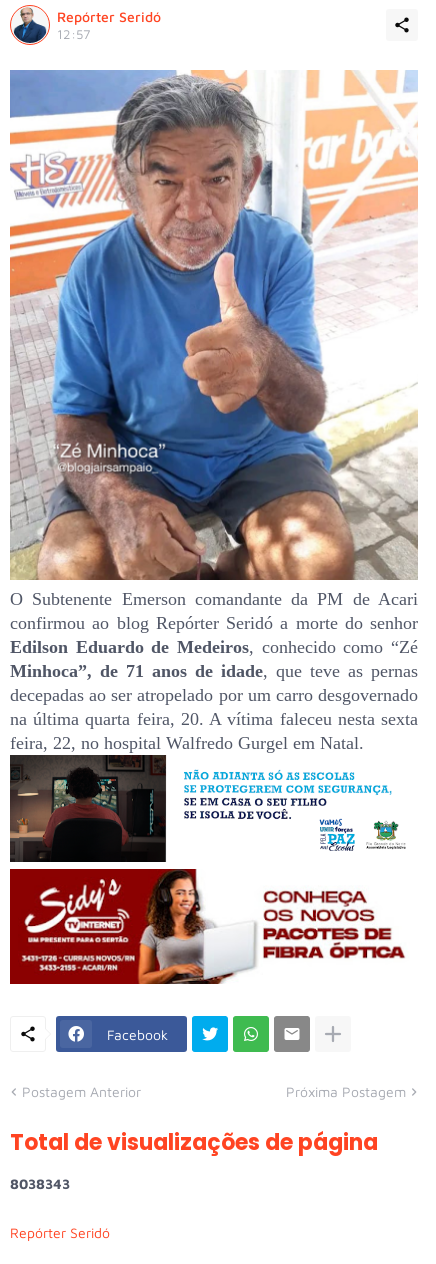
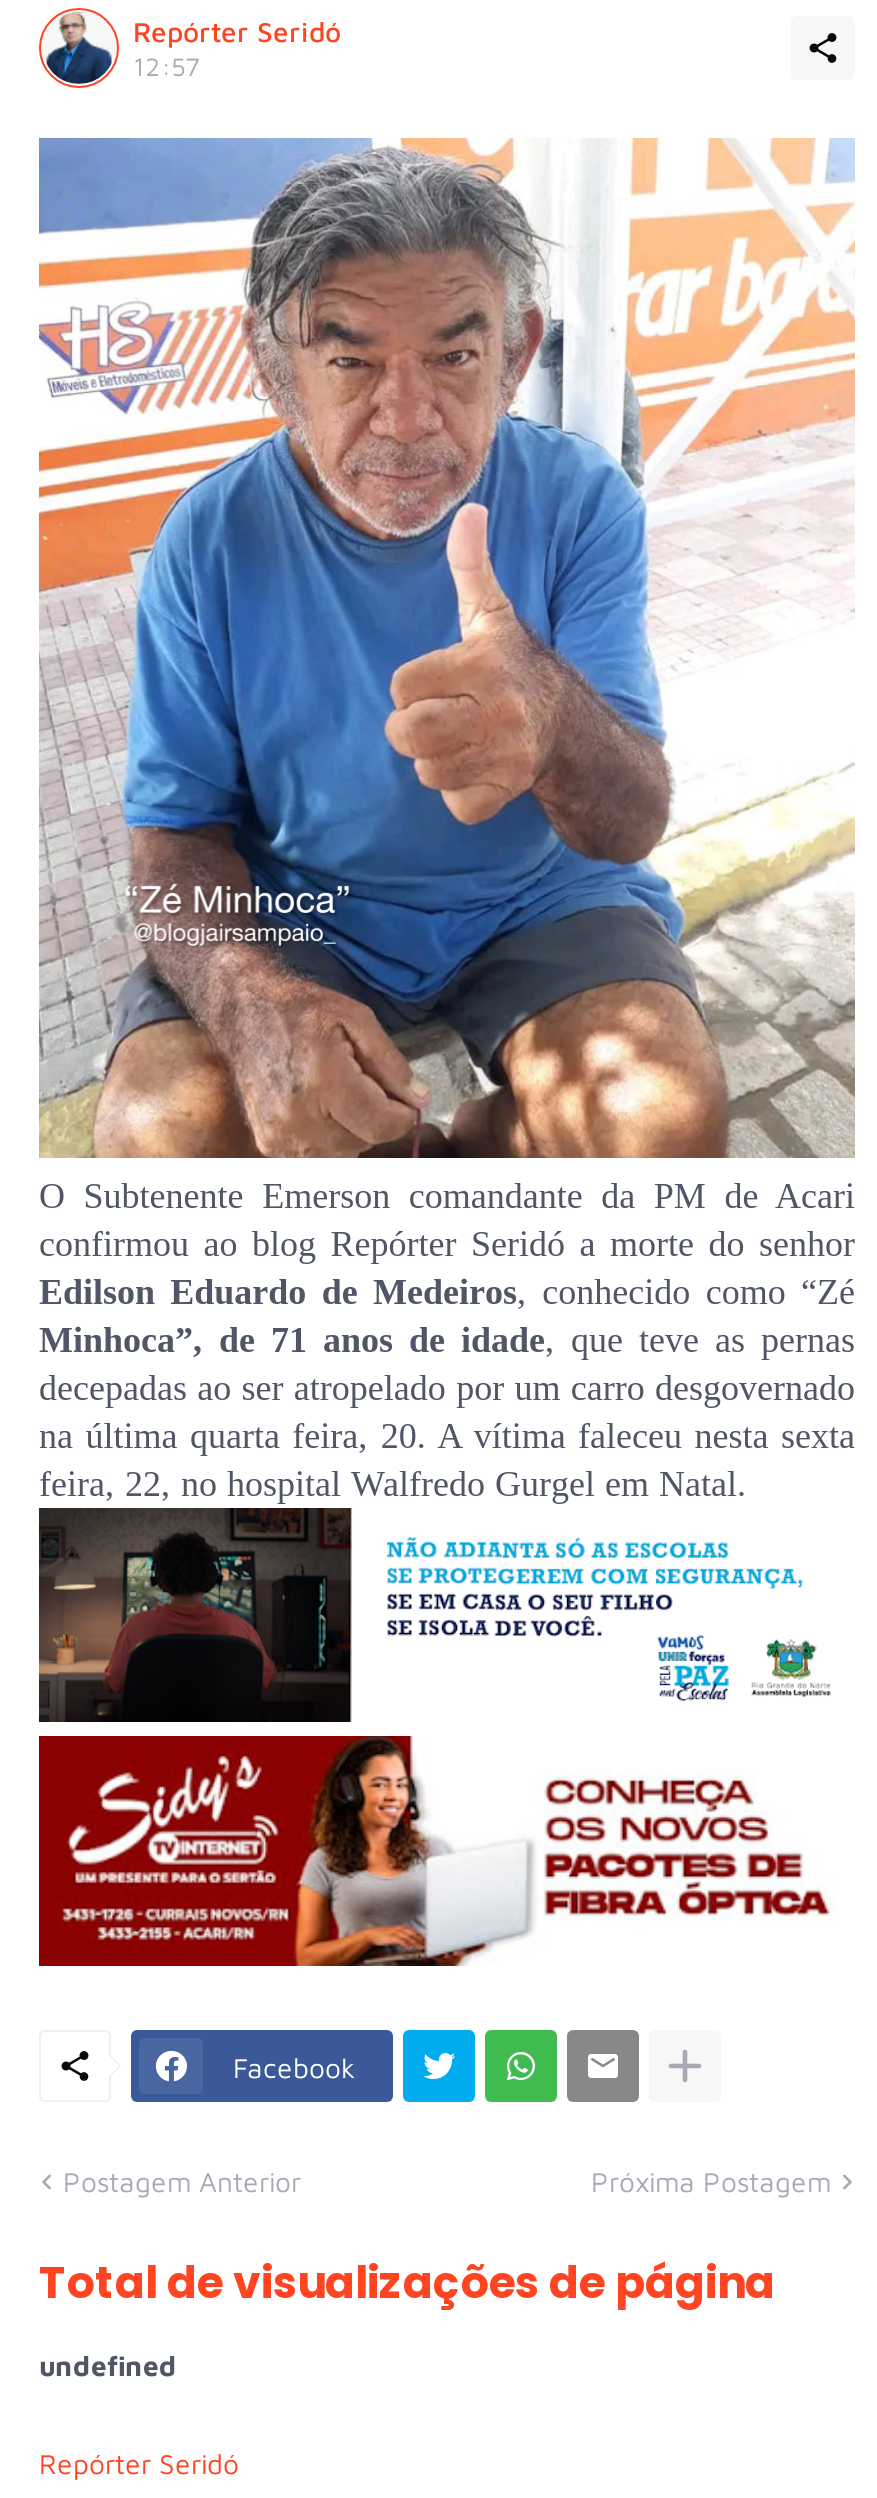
[10,1175,70,1192] 8038343 -> [39,2349,177,2383] undefned

